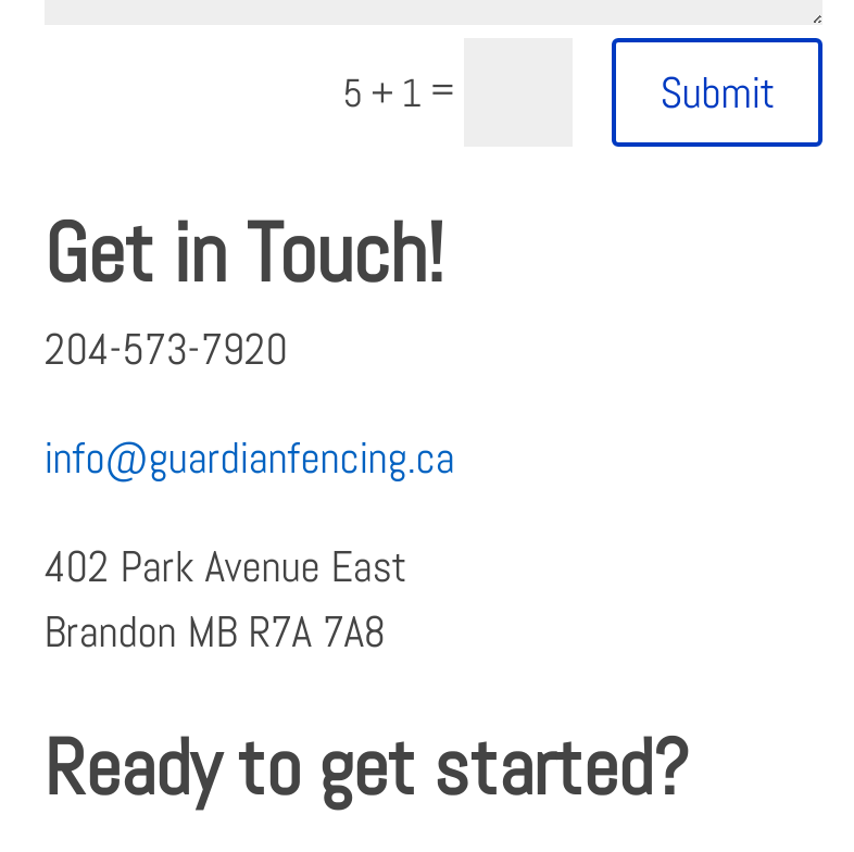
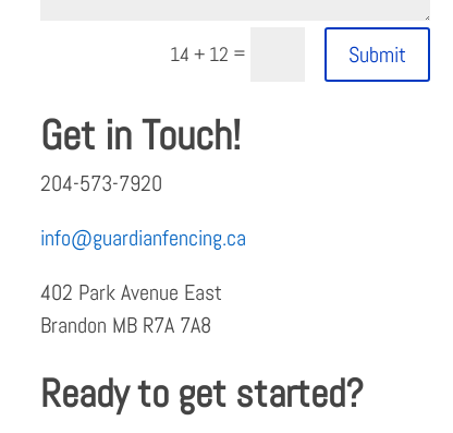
[343,63,464,116] 5 + 1 = -> [170,40,251,67] 14 + 12 =

